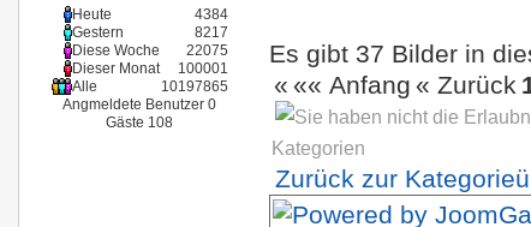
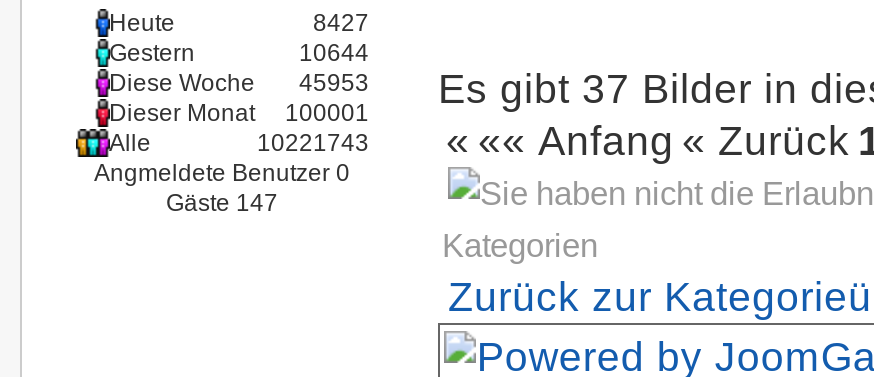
[194,6,228,23] 4384 -> [313,9,369,37] 8427
[194,24,228,41] 8217 -> [299,39,369,67] 10644
[71,42,228,59] Diese Woche 22075 -> [109,69,369,97] Diese Woche 45953
[160,78,228,95] 10197865 -> [257,129,369,157] 10221743
[106,114,173,131] Gäste 108 -> [166,189,278,217] Gäste 147

